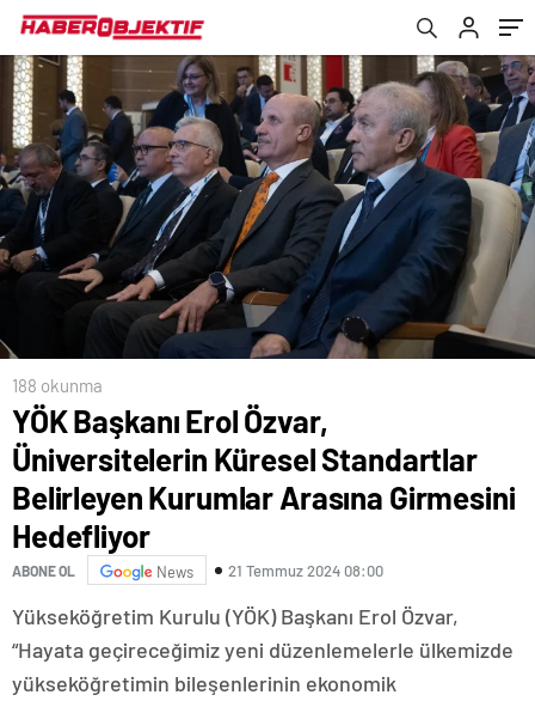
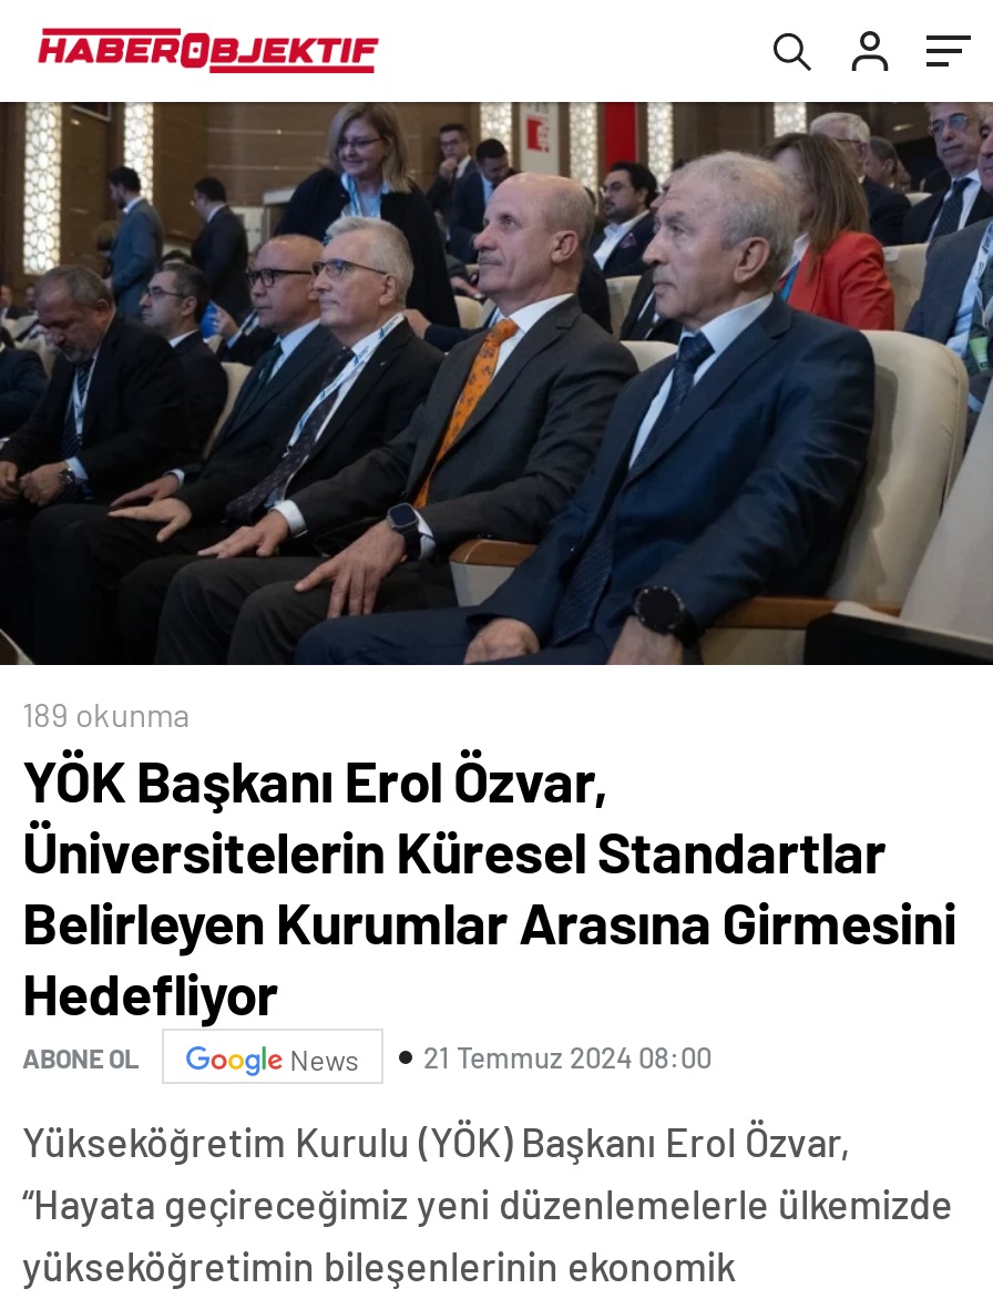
[12,375,103,396] 188 okunma -> [22,694,191,734] 189 okunma

